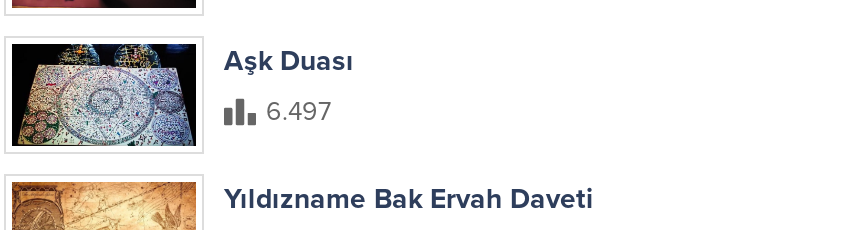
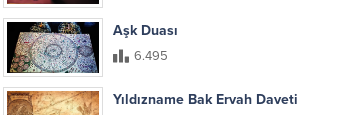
[266,95,332,127] 6.497 -> [134,47,168,63] 6.495

